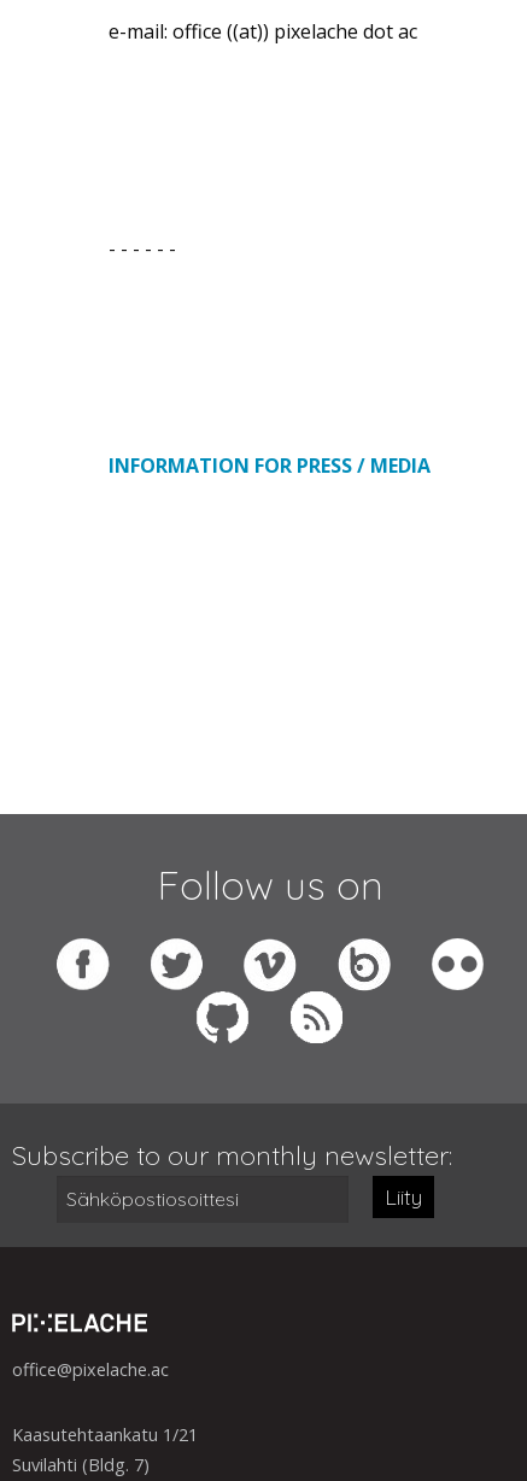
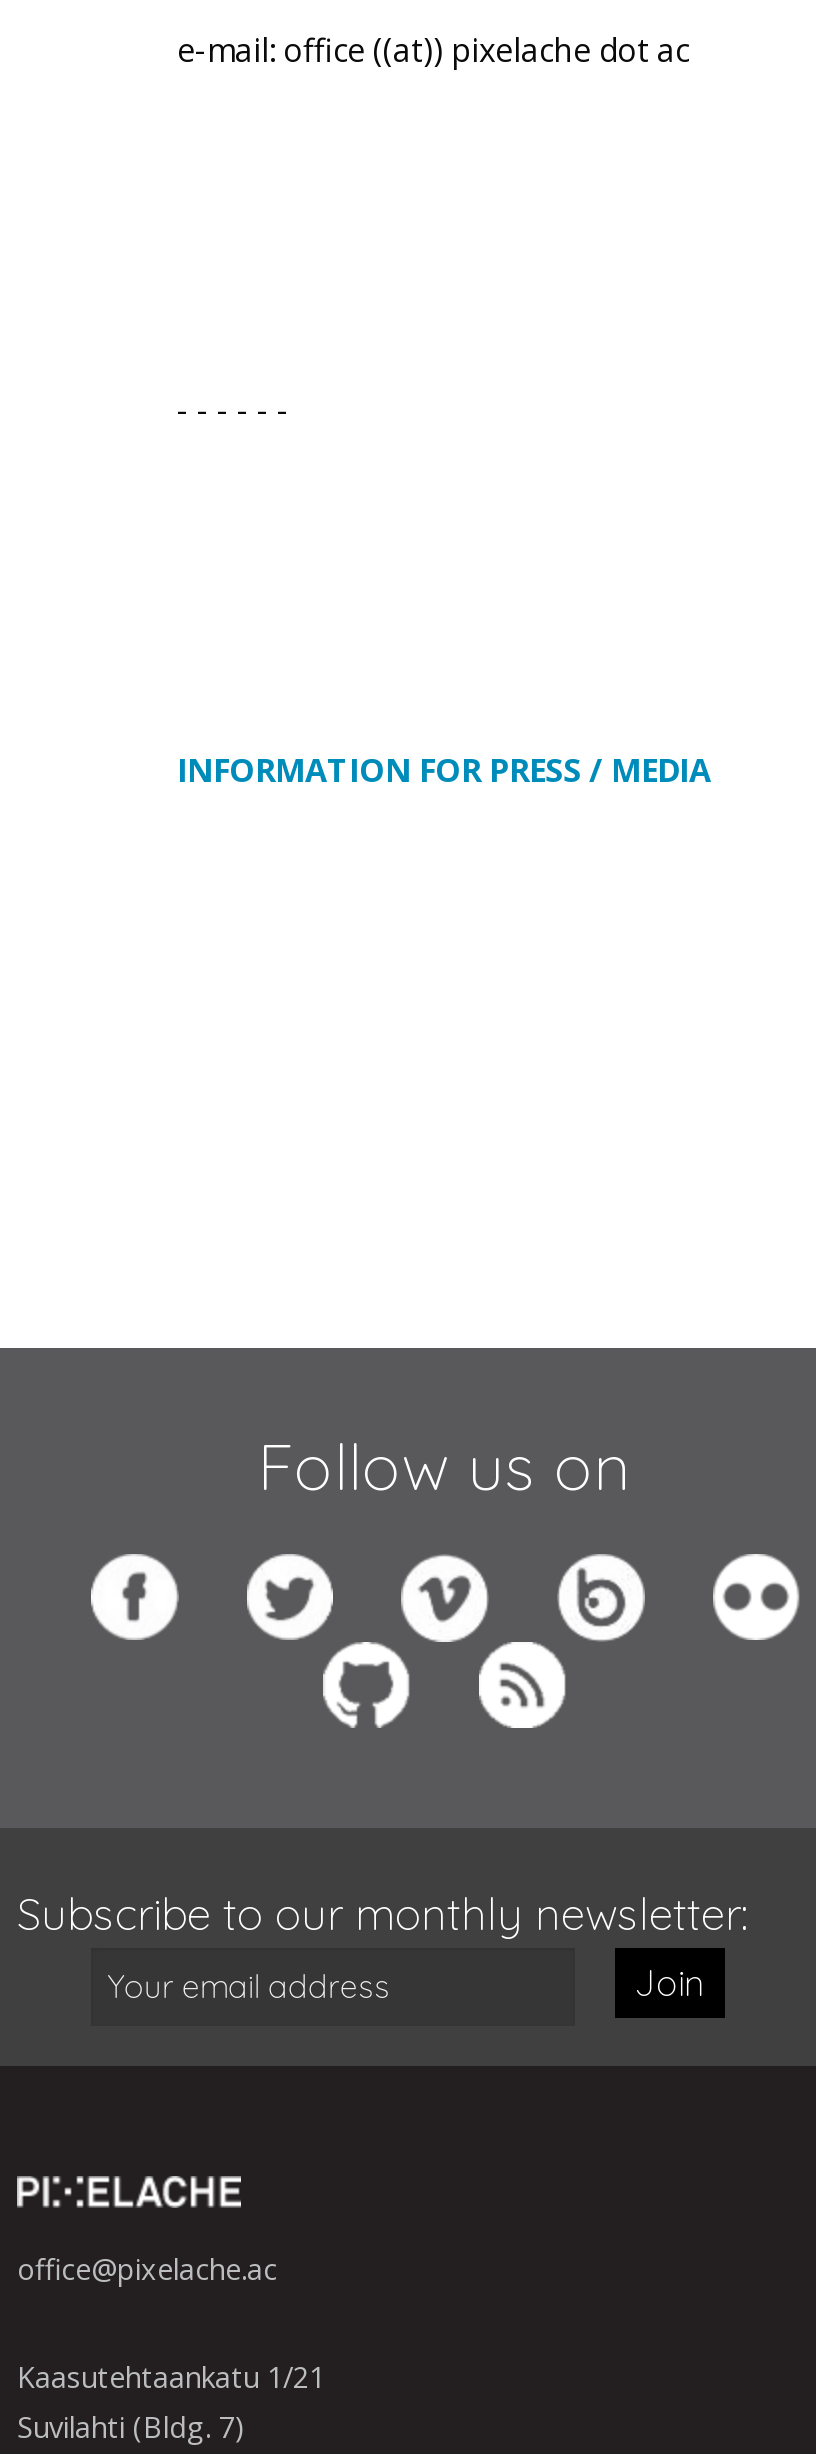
[384,1183,422,1210] Liity -> [634,1959,704,2005] Join

